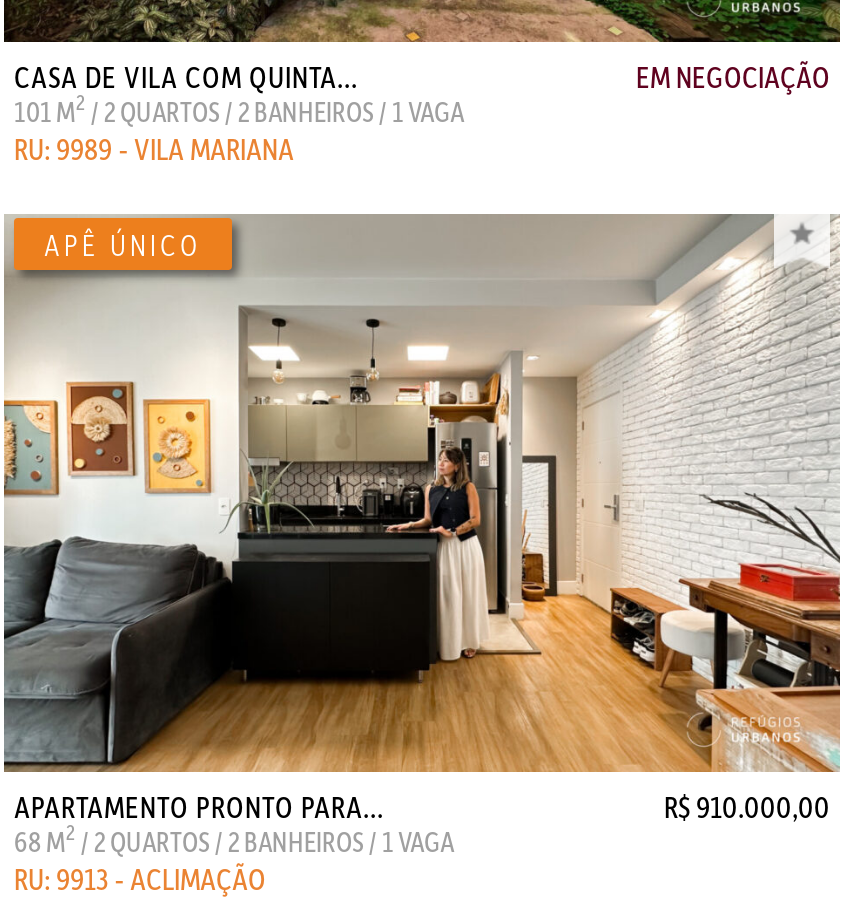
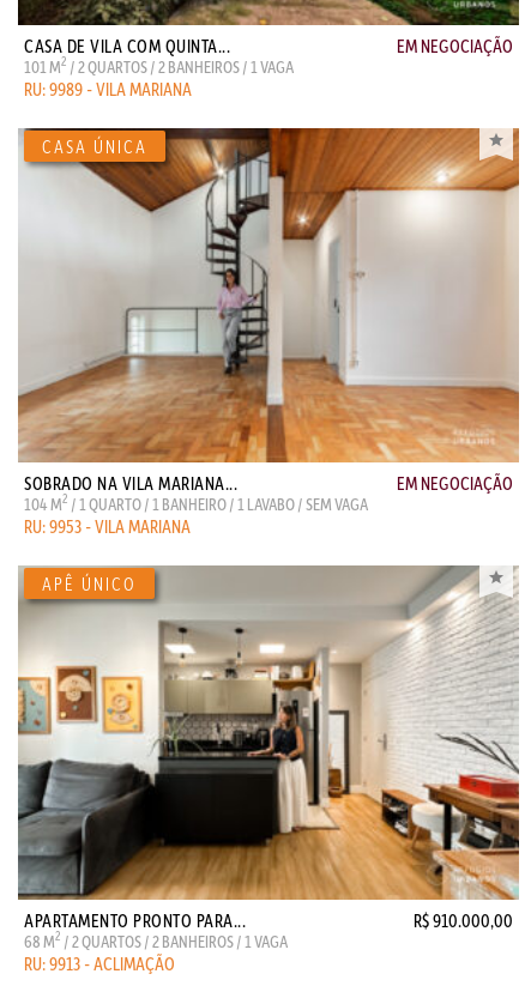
none -> [18,127,520,538] [image] | SOBRADO NA VILA MARIANA... | EM NEGOCIAÇÃO | 104 M 2 / 1 QUARTO / 1 BANHEIRO / 1 LAVABO / SEM VAGA | RU: 9953 - VILA MARIANA

